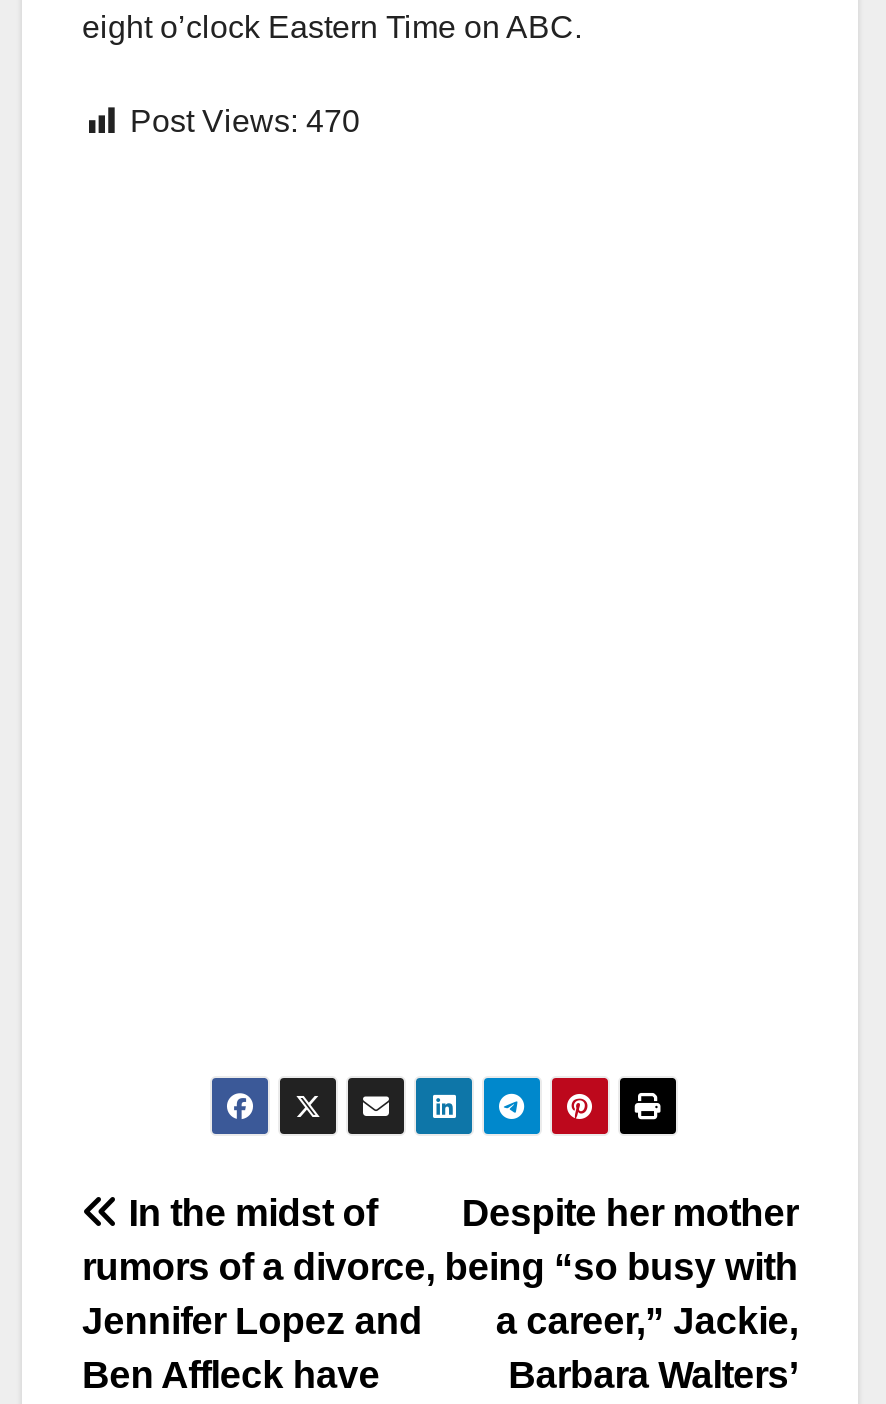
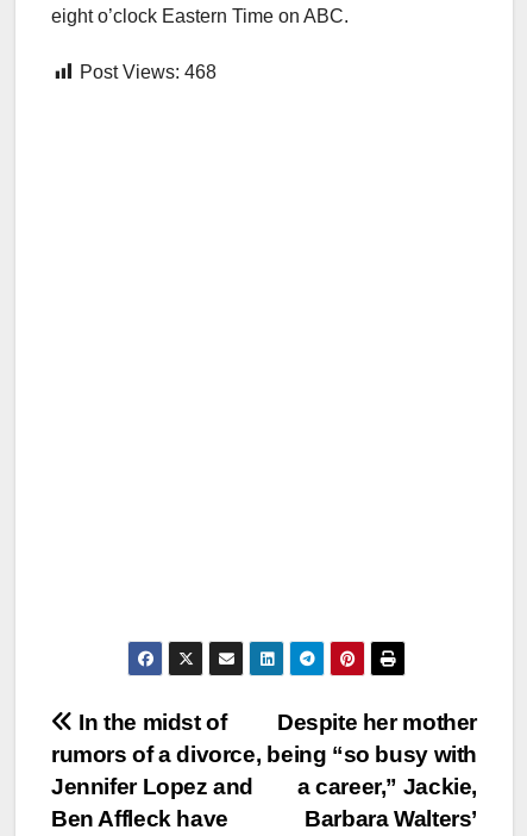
[130,104,360,138] Post Views: 470 -> [80,62,217,82] Post Views: 468

